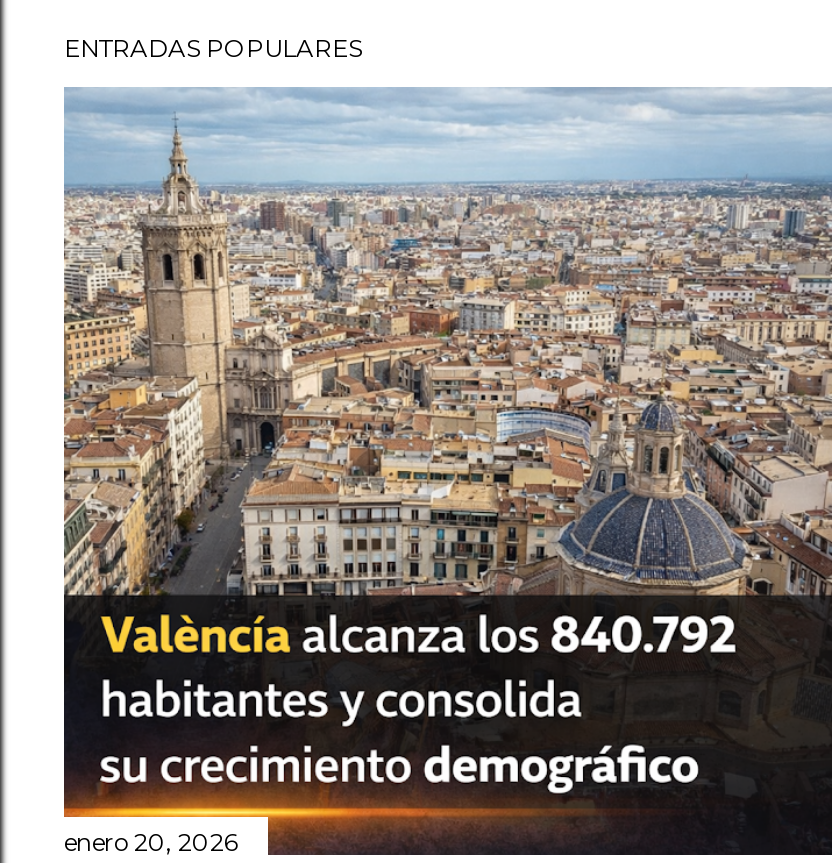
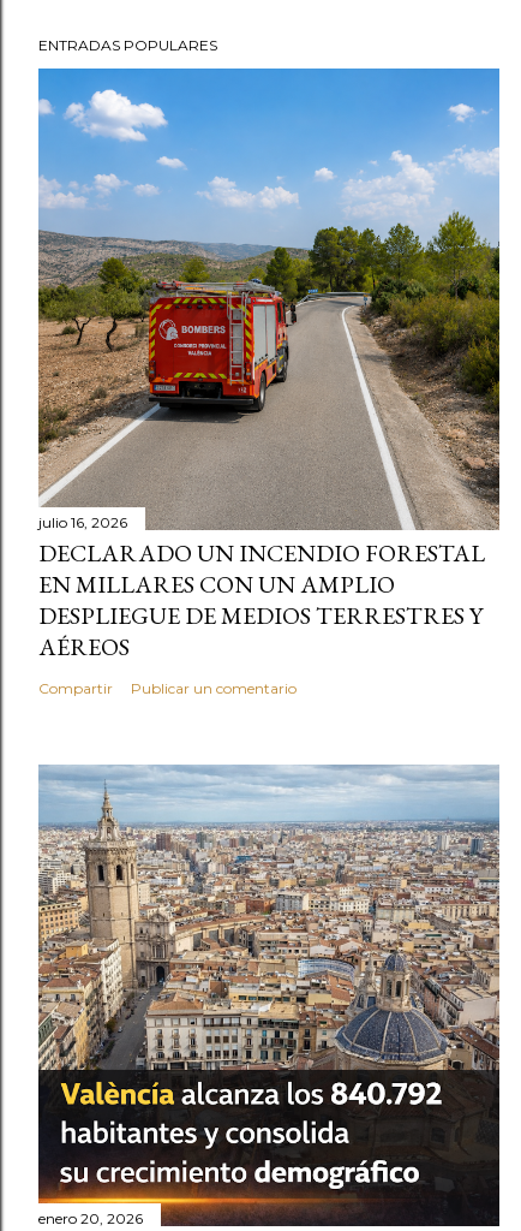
none -> [37,69,501,697] [image] | julio 16, 2026 | DECLARADO UN INCENDIO FORESTAL | EN MILLARES CON UN AMPLIO | DESPLIEGUE DE MEDIOS TERRESTRES Y | AÉREOS | Compartir | Publicar un comentario

